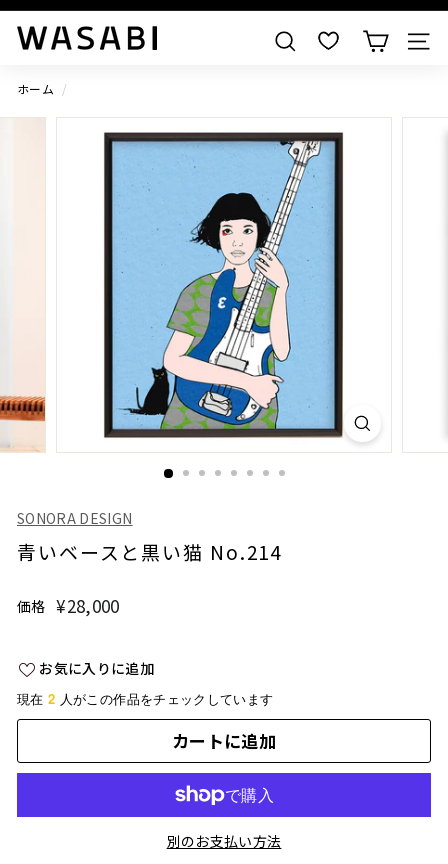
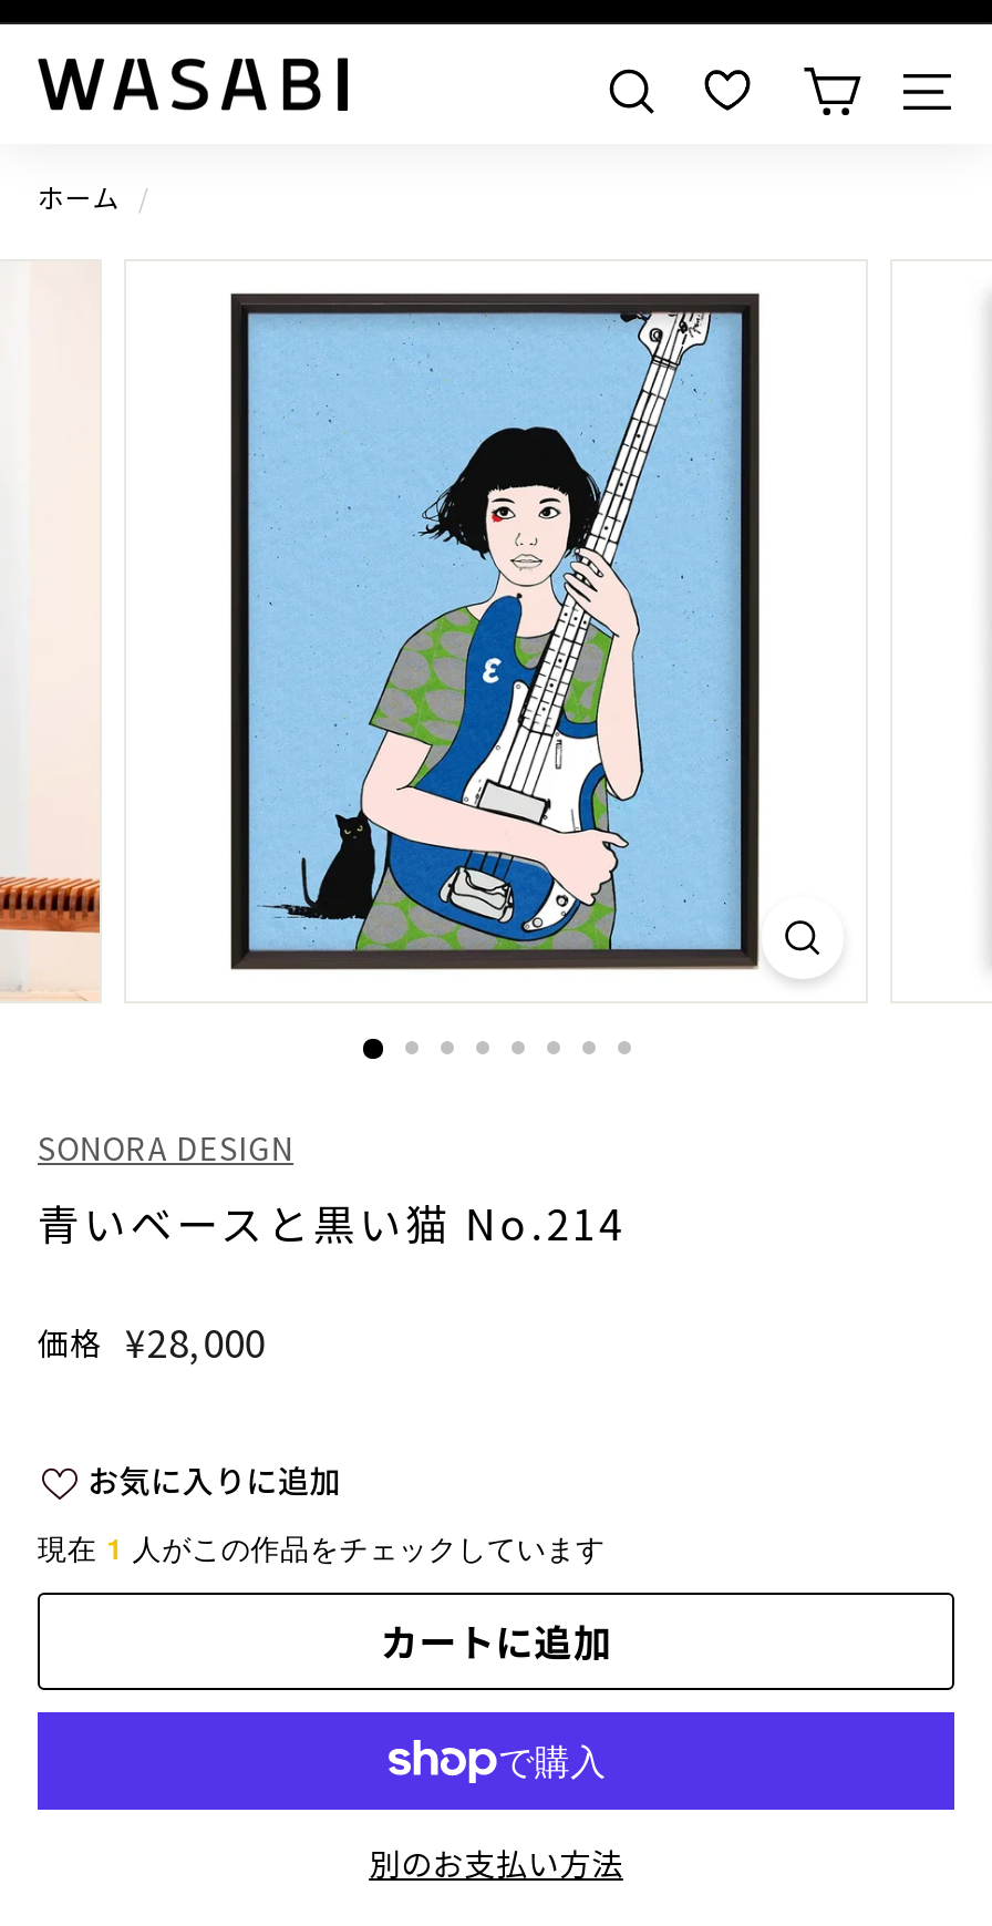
[17,689,273,708] 現在 2 人がこの作品をチェックしています -> [38,1526,605,1568] 現在 1 人がこの作品をチェックしています

